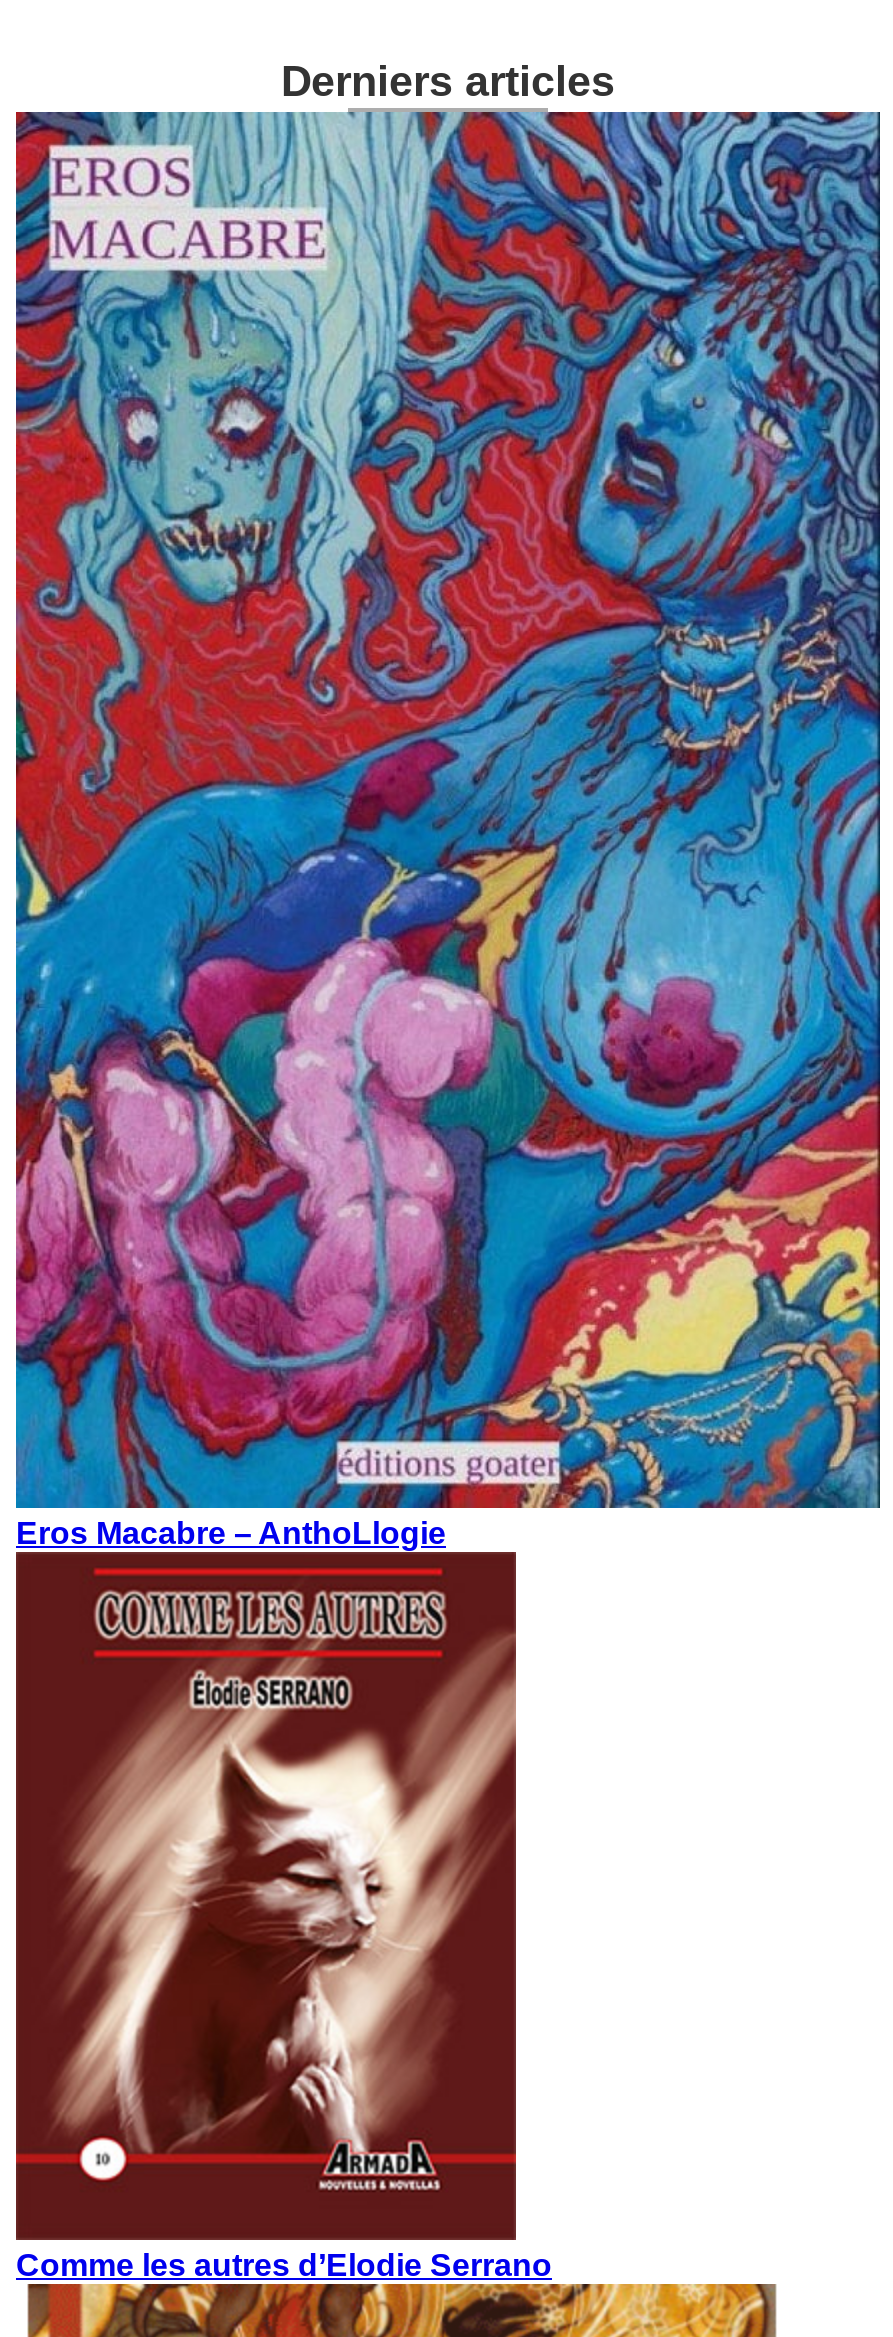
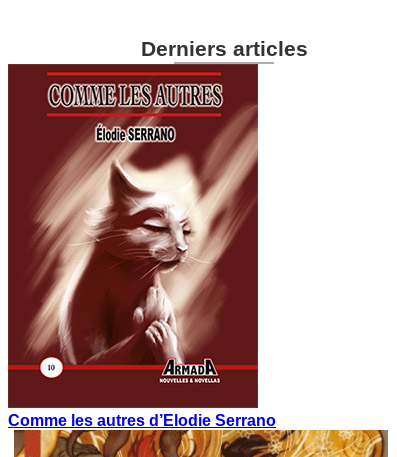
[14,110,882,1549] [image] | Eros Macabre – AnthoLlogie -> none

